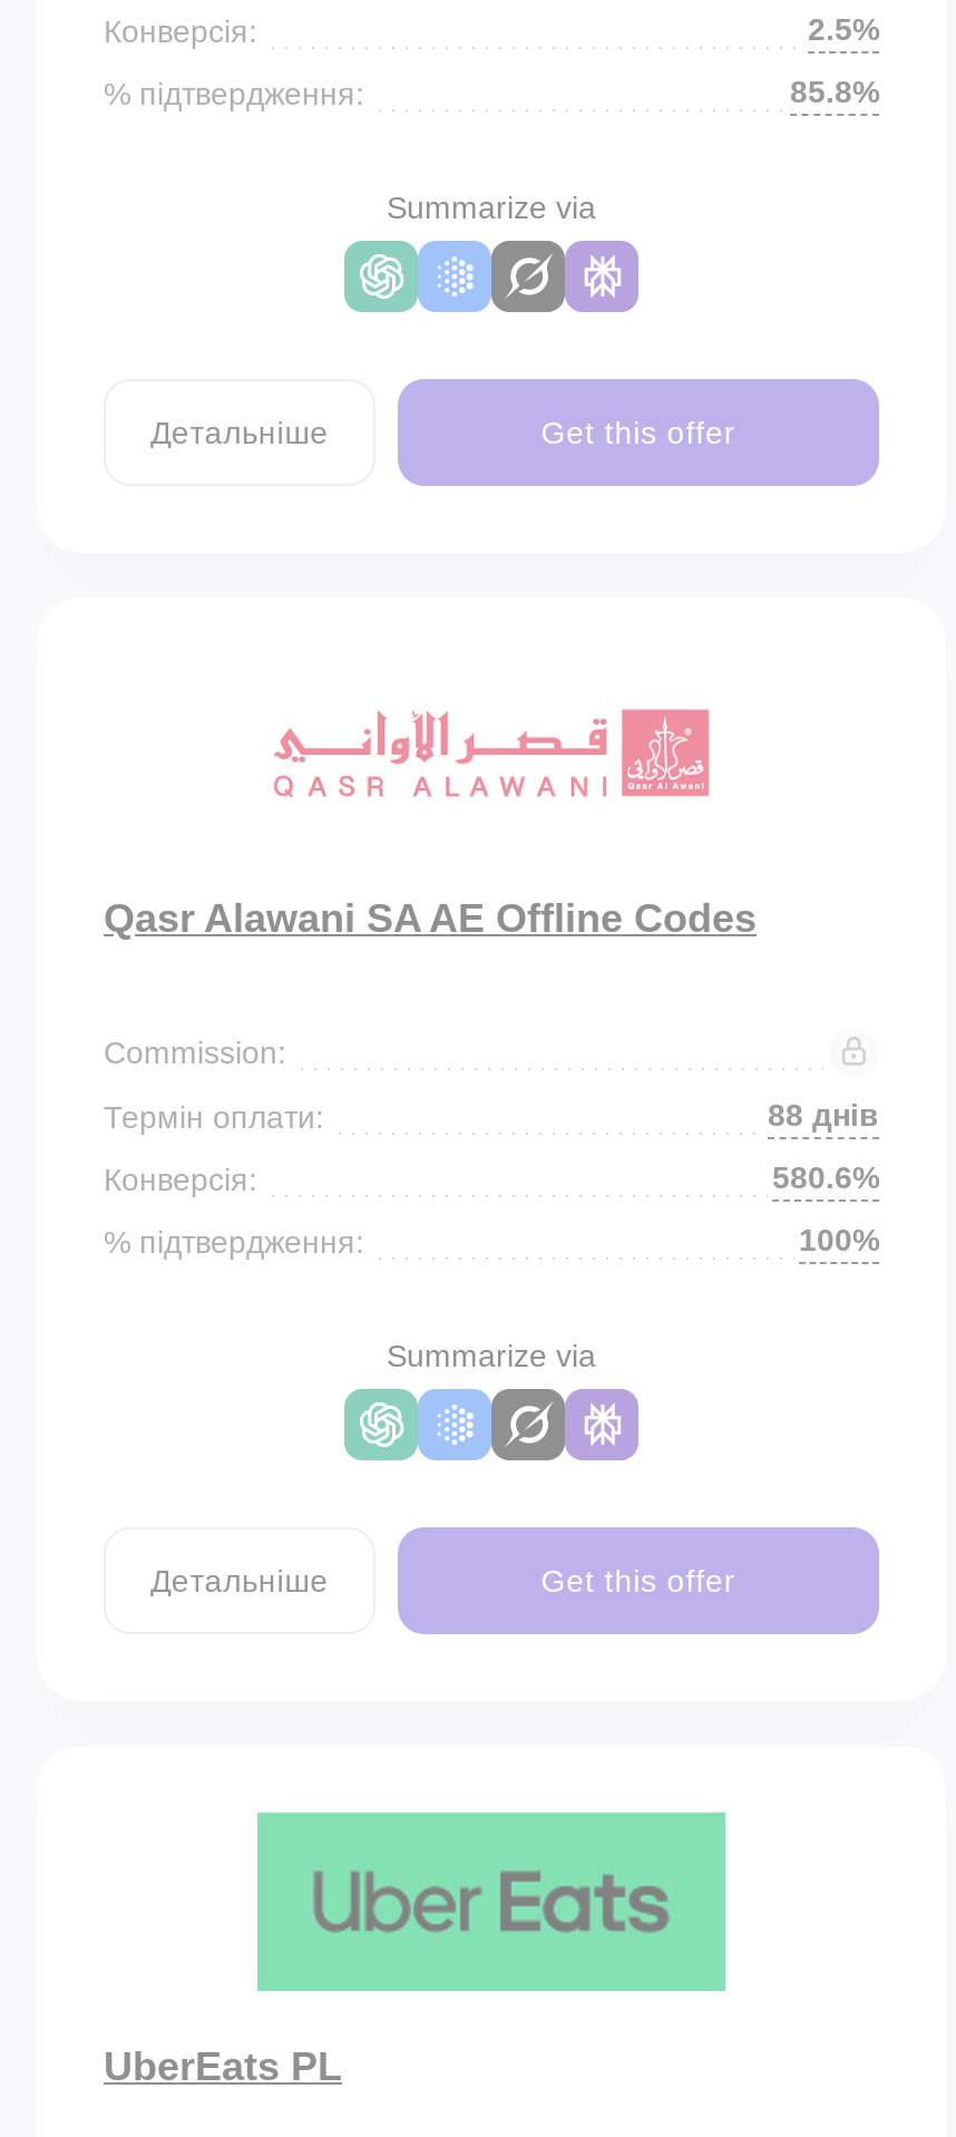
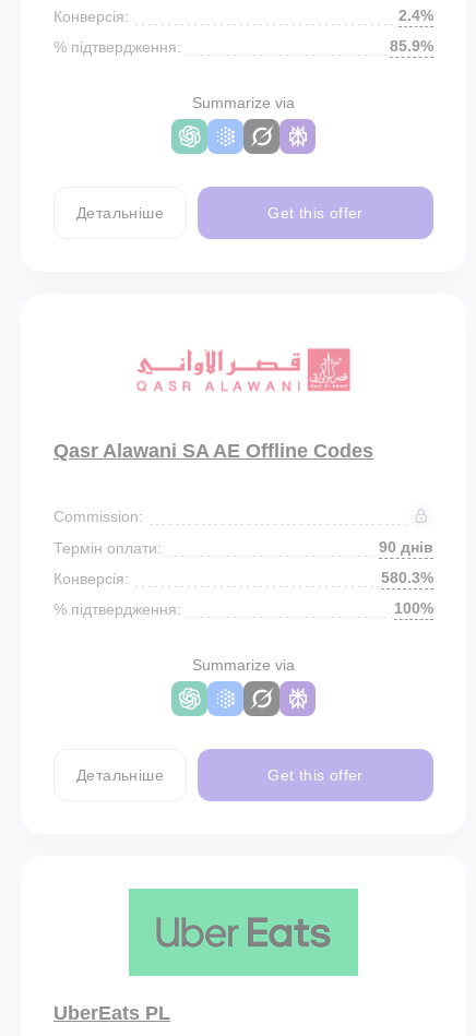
[808,11,879,47] 2.5% -> [398,7,433,24] 2.4%
[790,74,879,109] 85.8% -> [390,37,433,55] 85.9%
[768,1097,879,1133] 88 днів -> [379,538,433,556] 90 днів
[772,1159,879,1195] 580.6% -> [381,569,433,586] 580.3%

